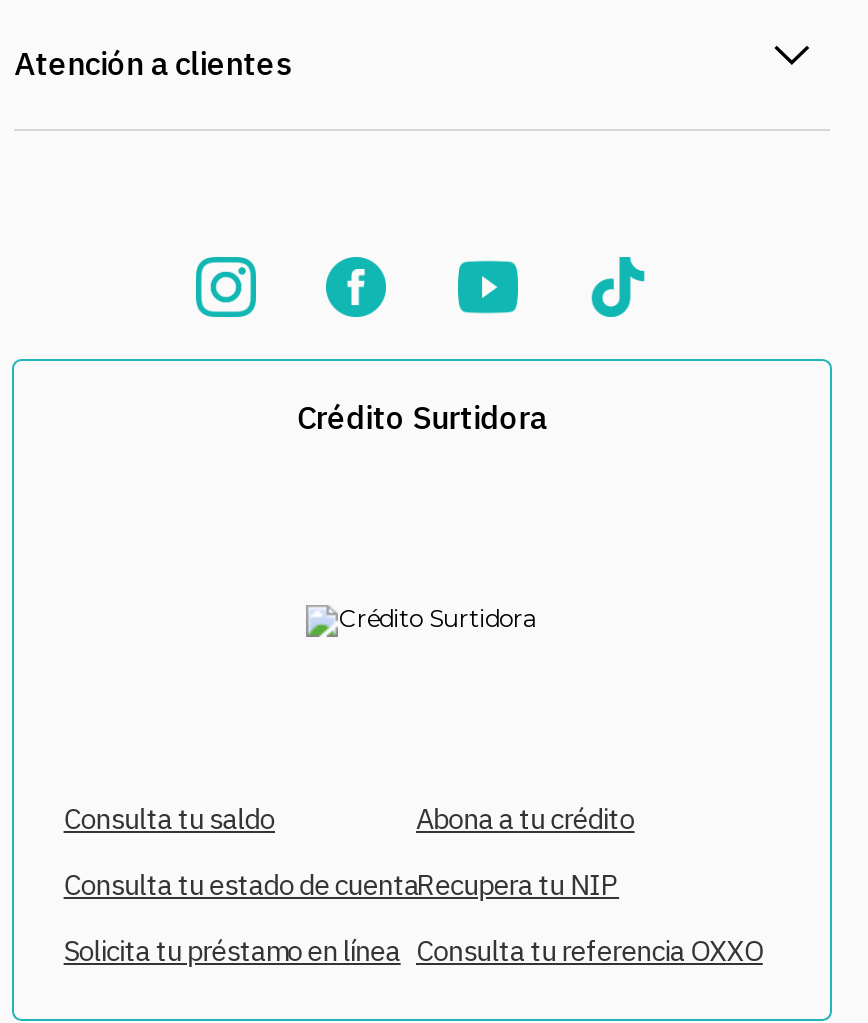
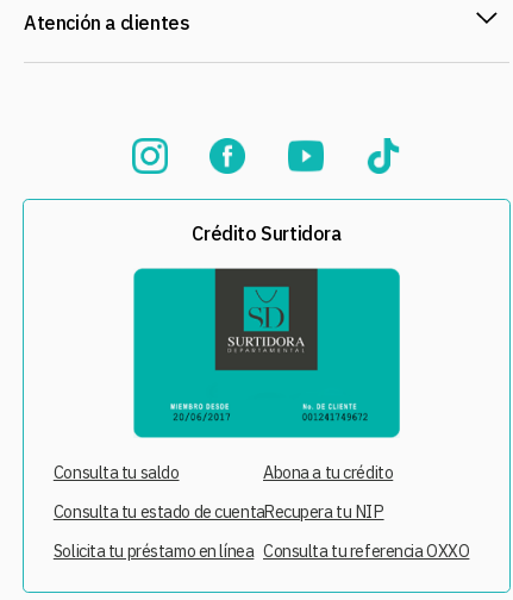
none -> [132,267,401,439] [image]

